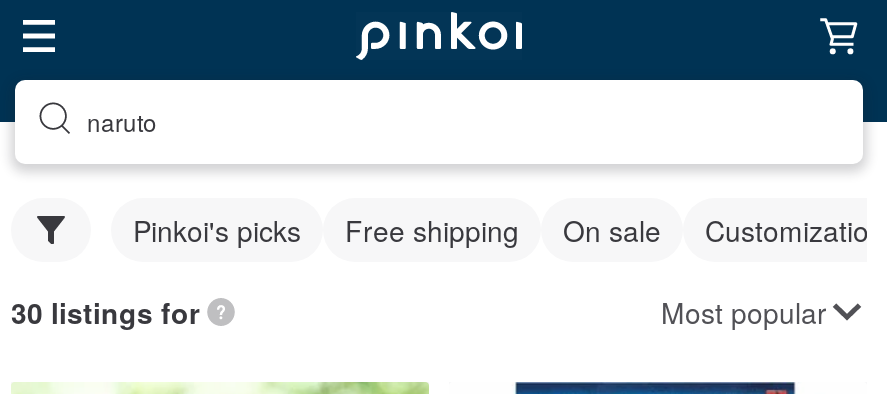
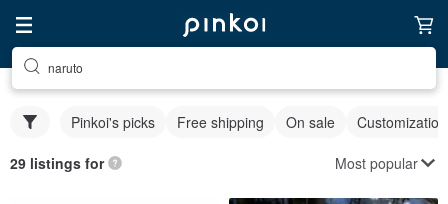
[11,292,199,332] 30 listings for -> [10,153,104,173] 29 listings for

